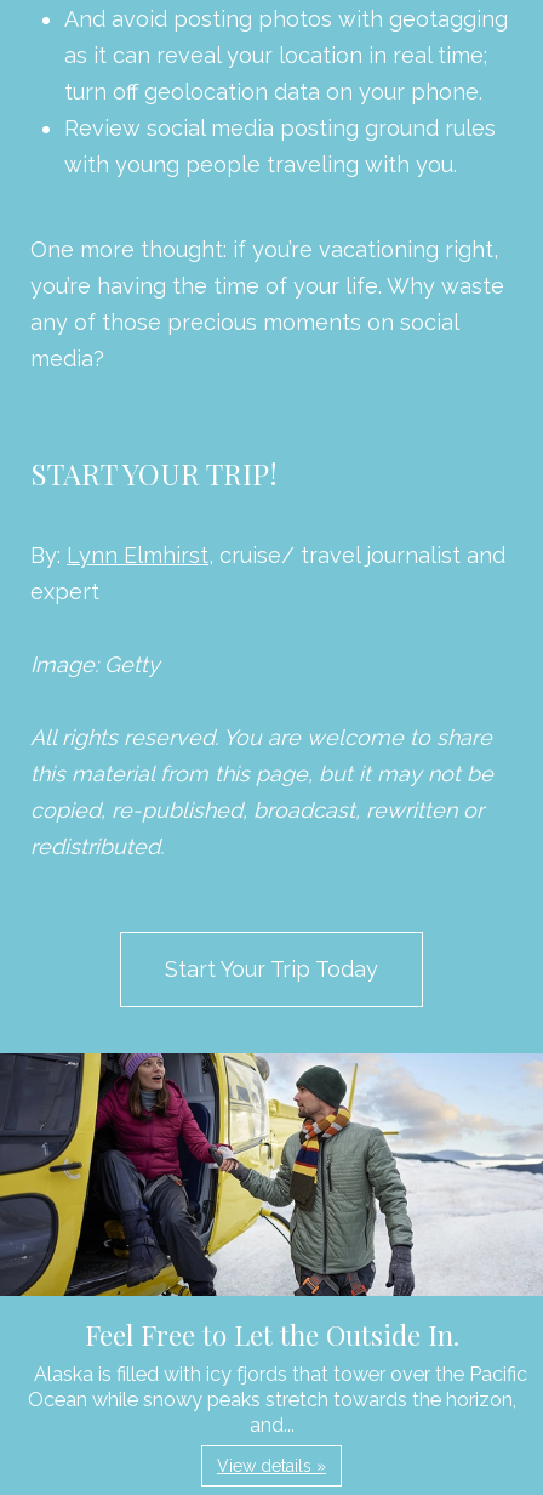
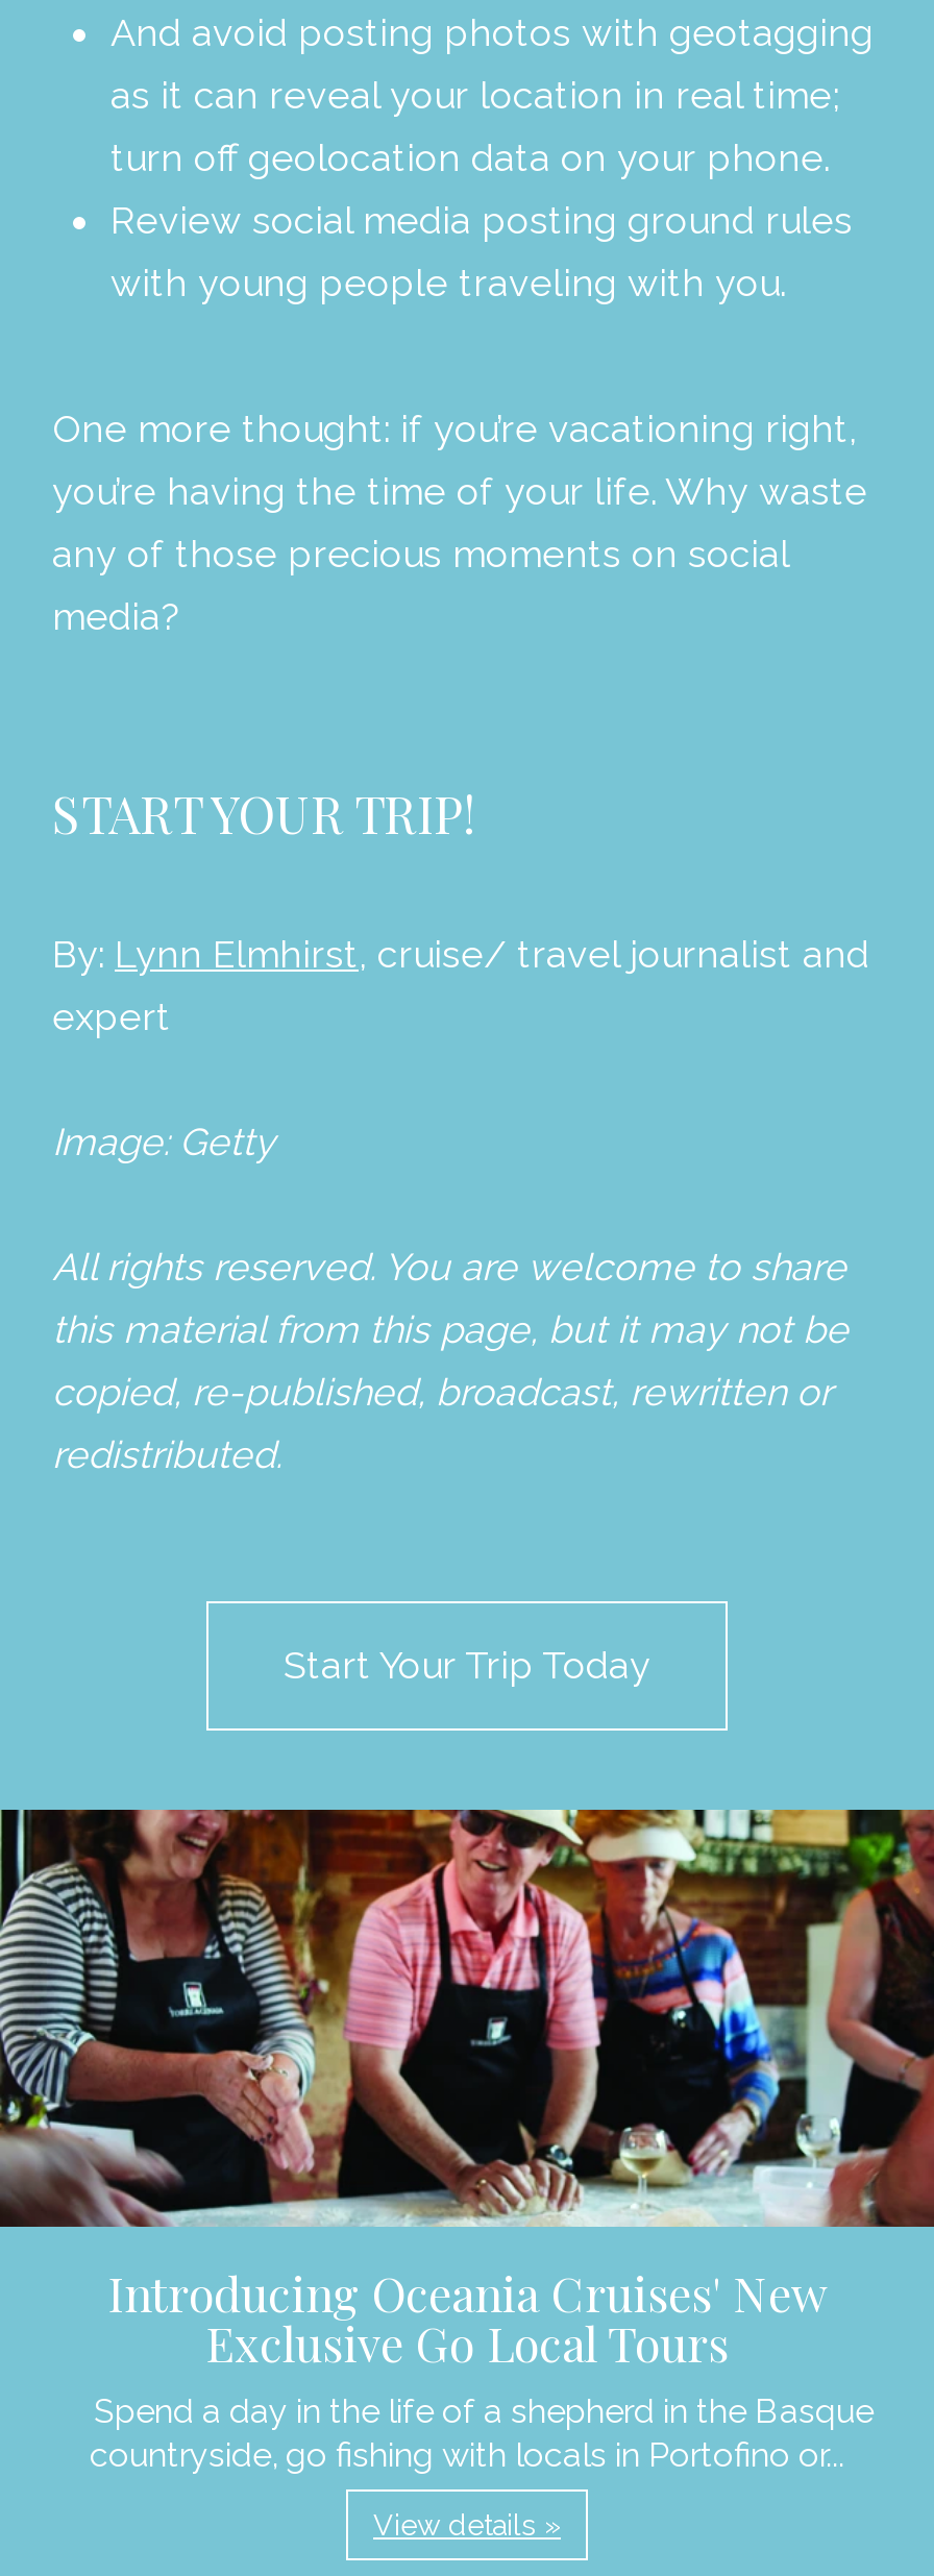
[4,1052,539,1436] [image] | Feel Free to Let the Outside In. | Alaska is filled with icy fjords that tower over the Pacific | Ocean while snowy peaks stretch towards the horizon, | and... -> [6,1808,928,2474] [image] | Introducing Oceania Cruises' New | Exclusive Go Local Tours | Spend a day in the life of a shepherd in the Basque | countryside, go fishing with locals in Portofino or...

